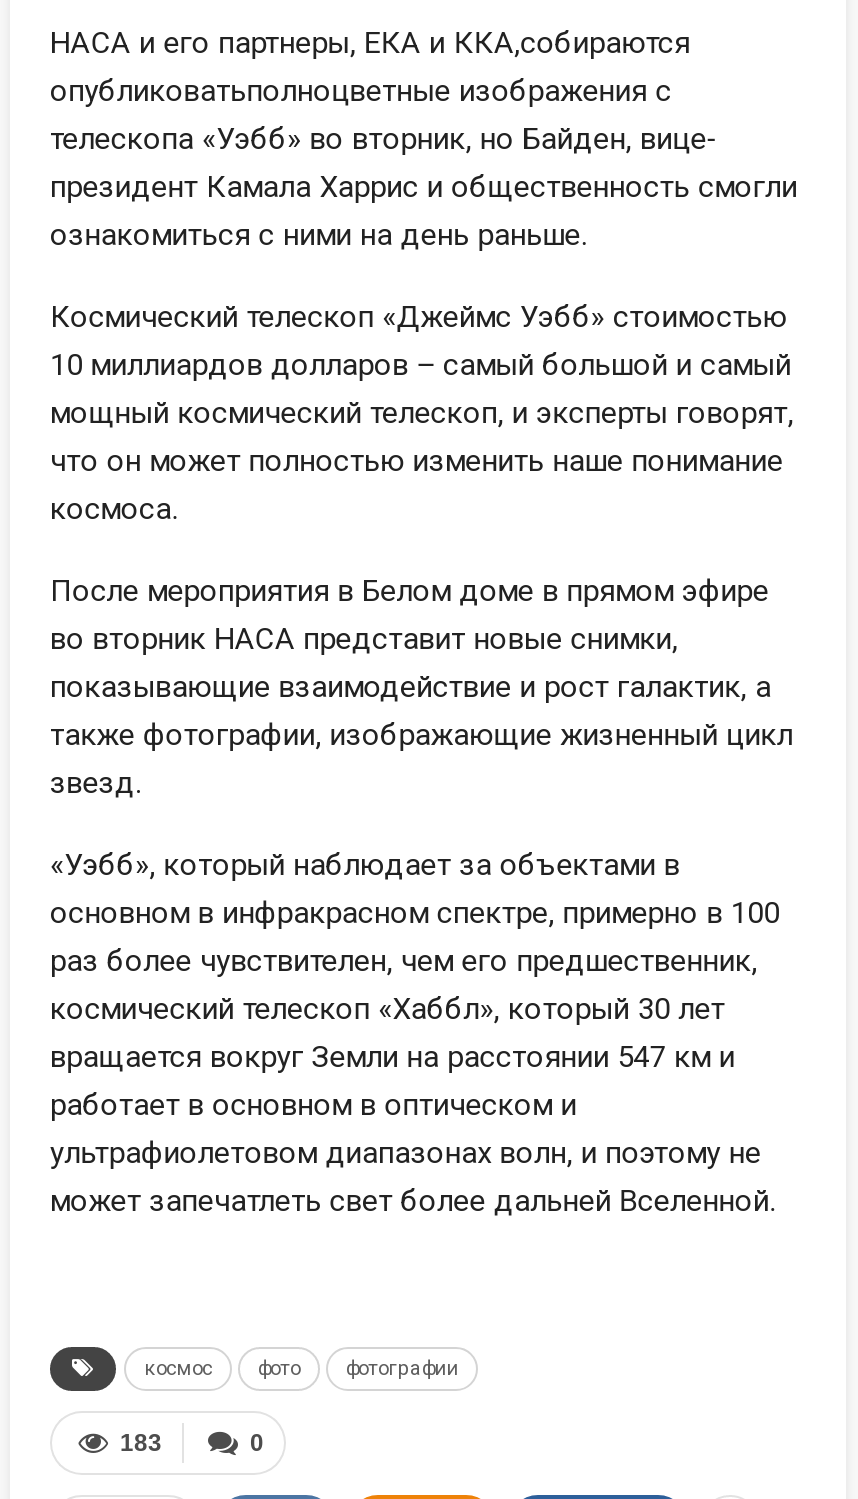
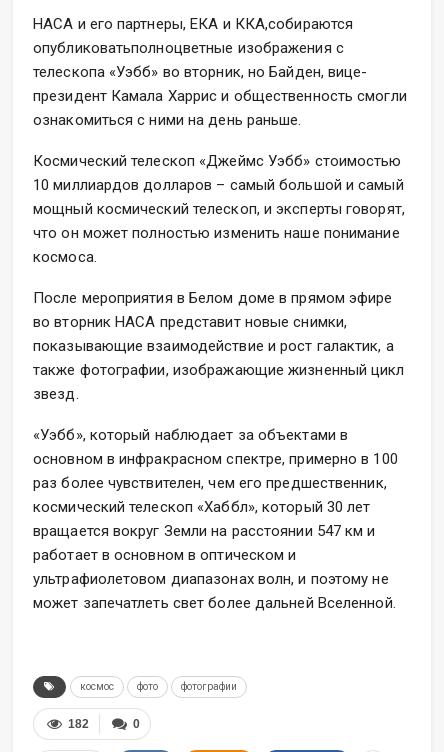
[120,1429,162,1457] 183 -> [68,717,89,731] 182

